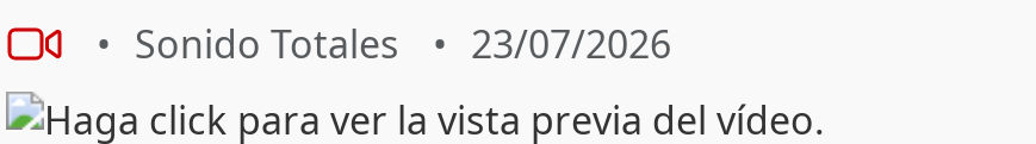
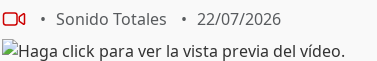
[135,18,671,70] Sonido Totales 23/07/2026 -> [56,8,281,30] Sonido Totales 22/07/2026

